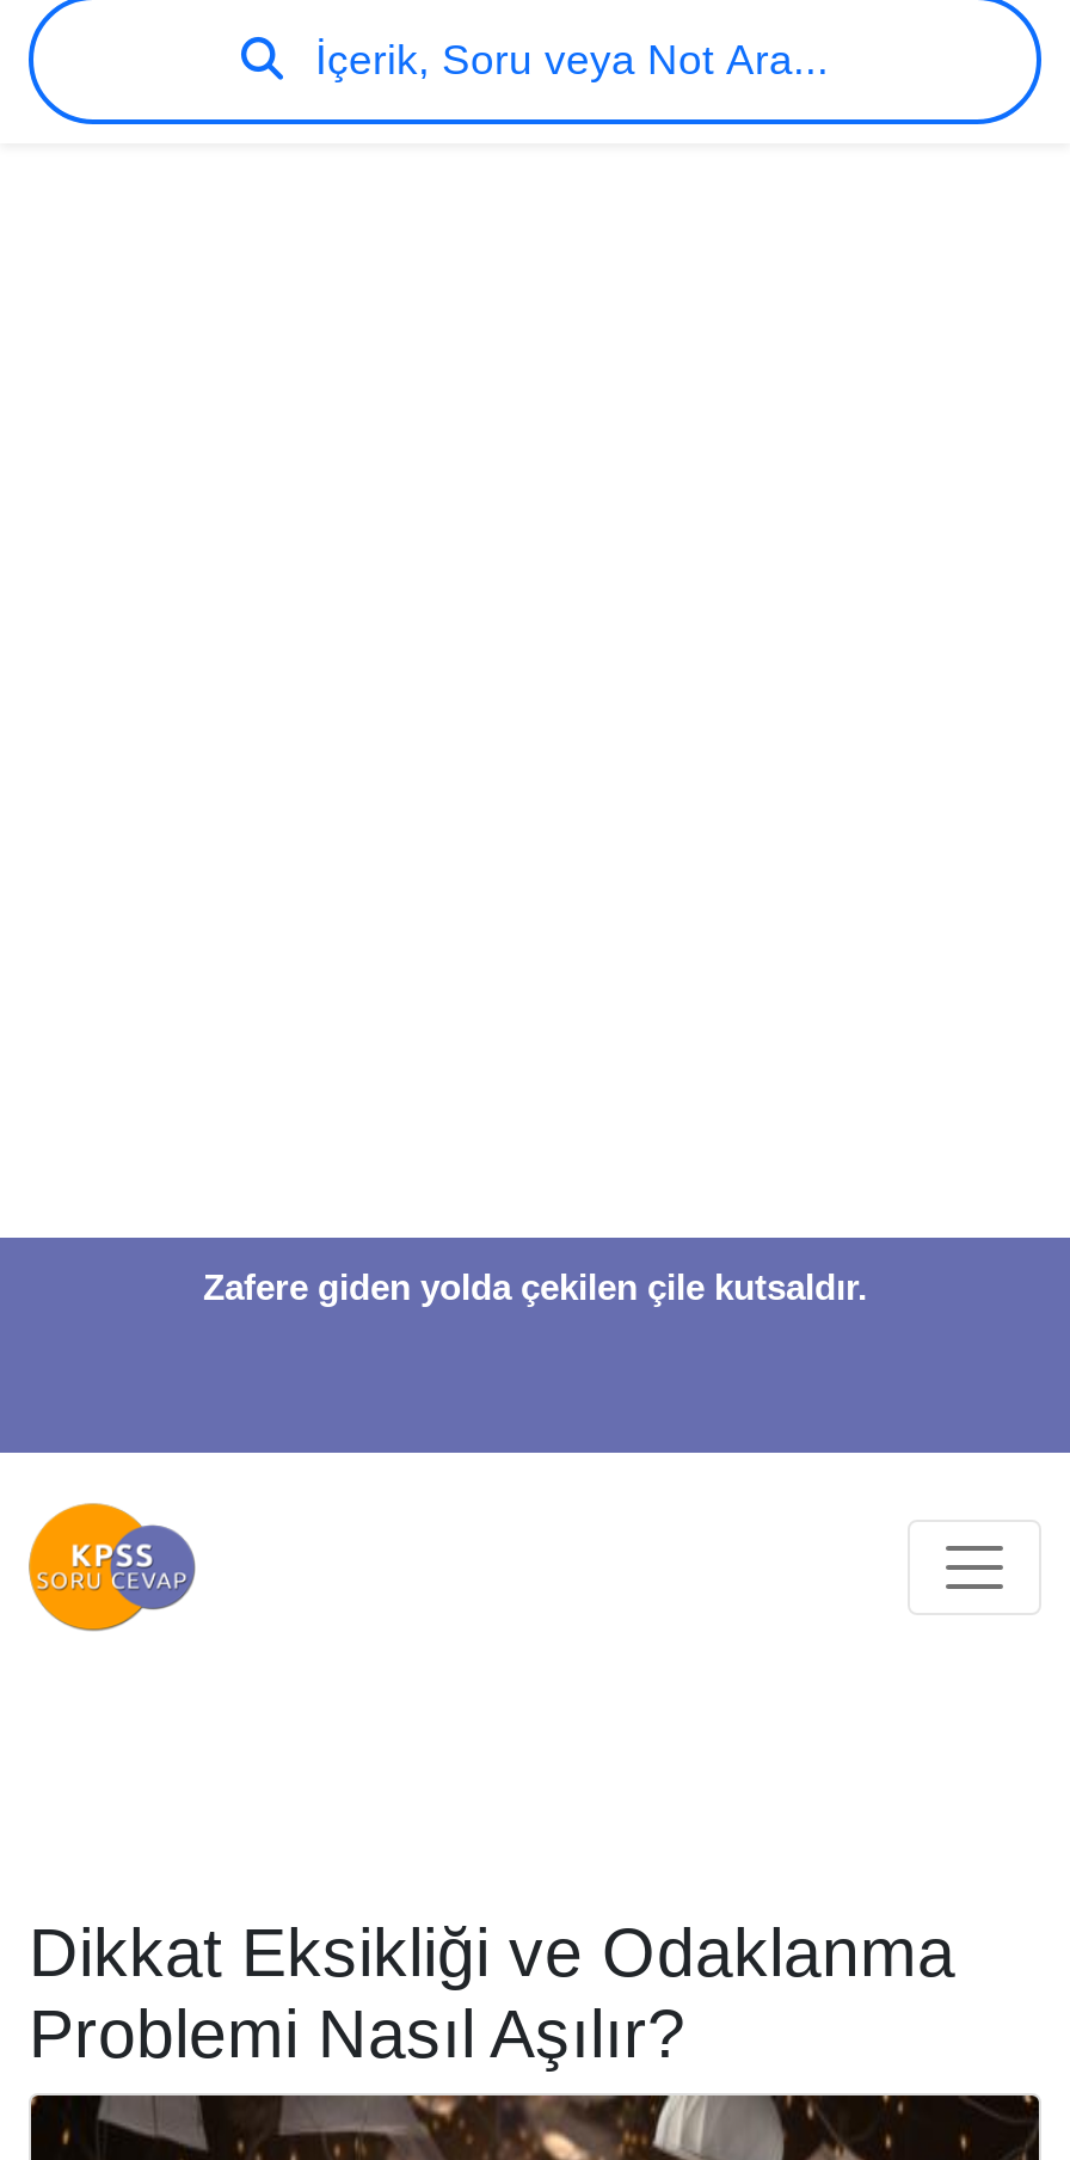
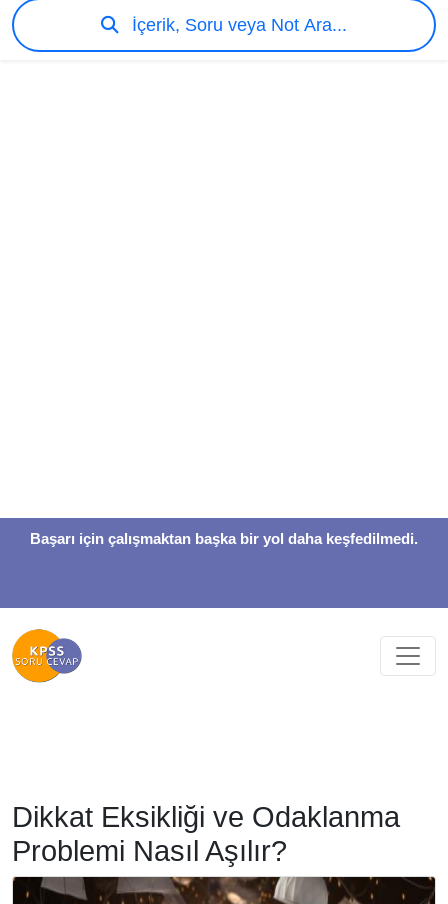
[203,1266,867,1307] Zafere giden yolda çekilen çile kutsaldır. -> [30,530,418,547] Başarı için çalışmaktan başka bir yol daha keşfedilmedi.

